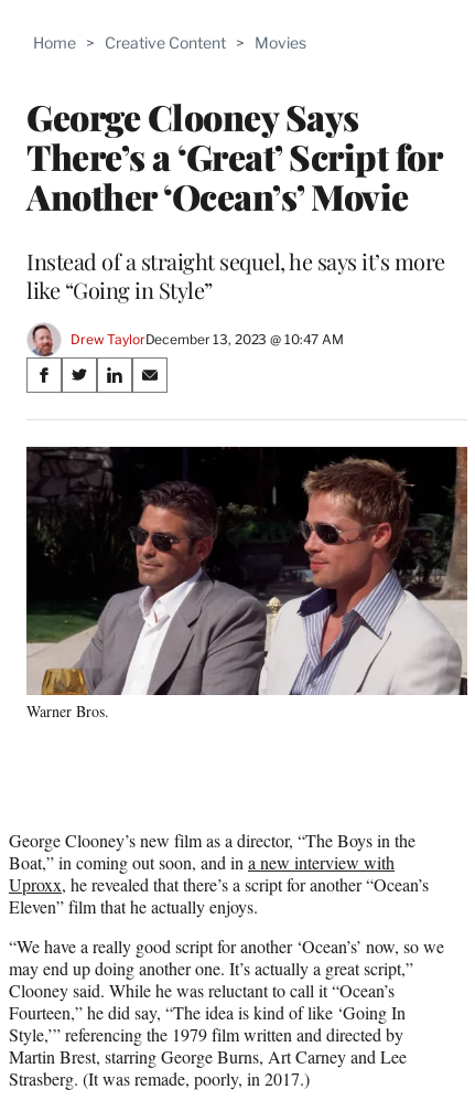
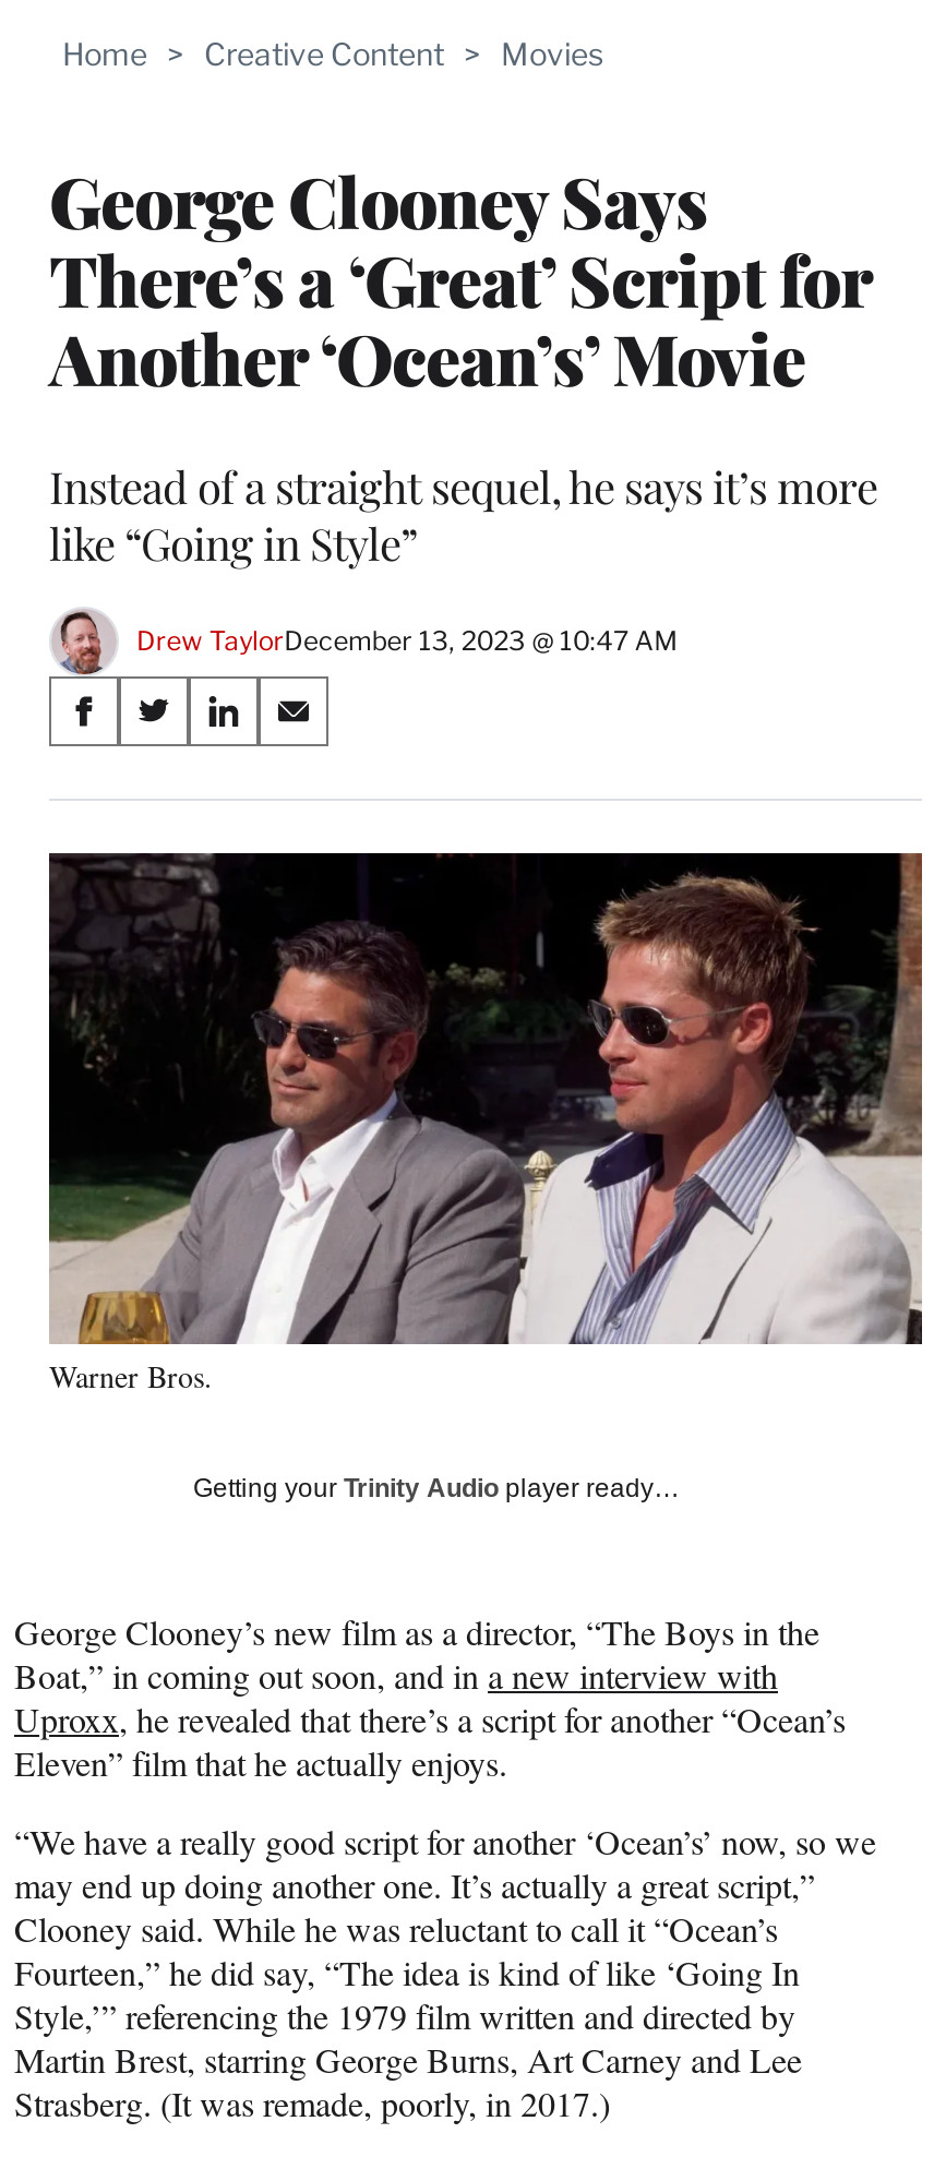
none -> [193,1472,680,1502] Getting your Trinity Audio player ready…

